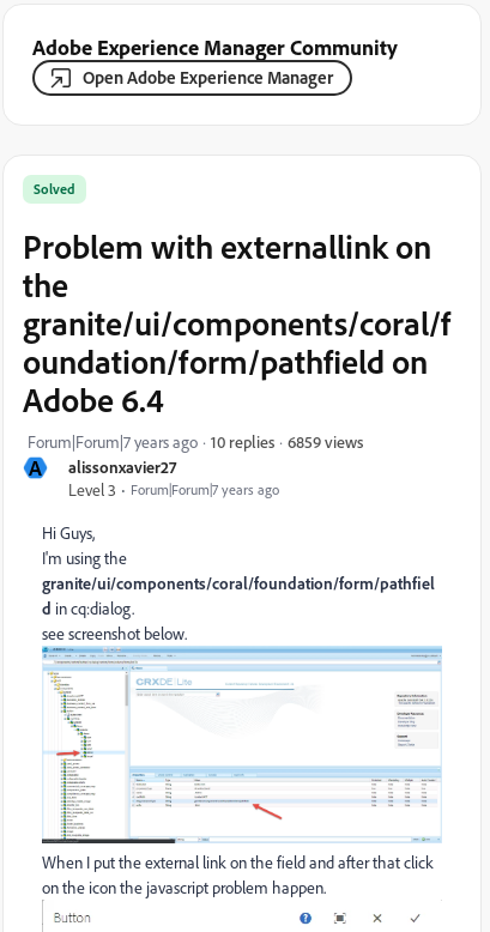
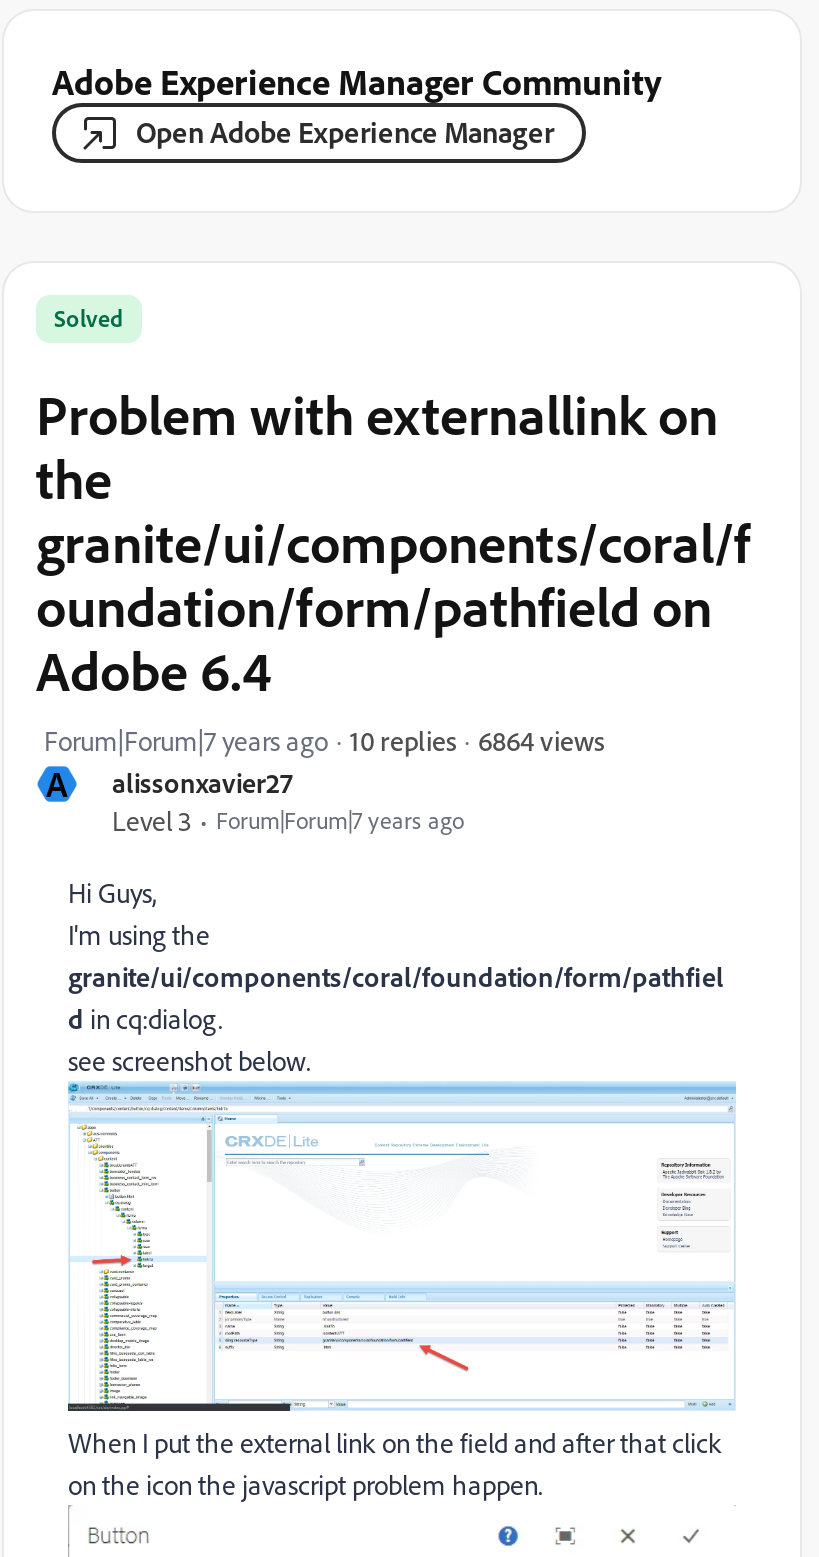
[288,431,363,451] 6859 views -> [478,722,604,756] 6864 views

